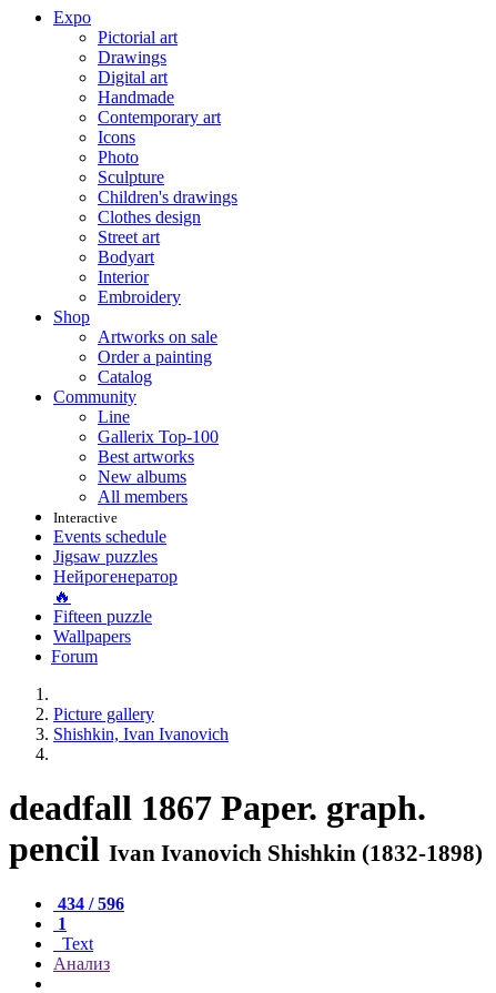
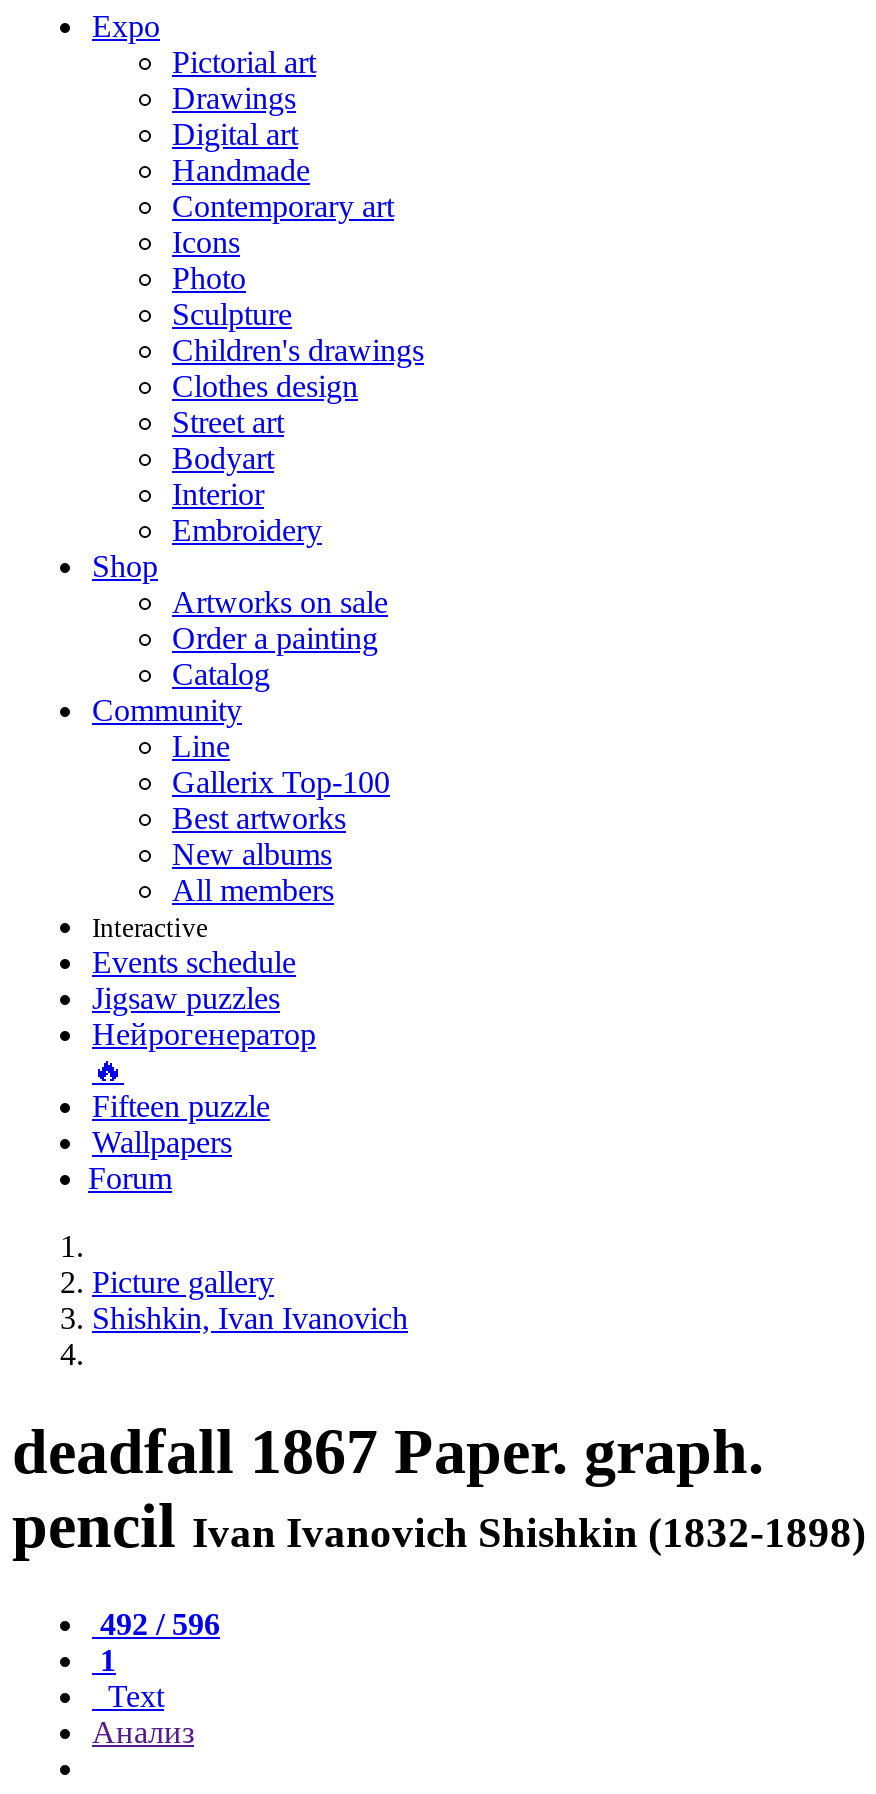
[58,894,124,913] 434 / 596 -> [100,1607,220,1641] 492 / 596

